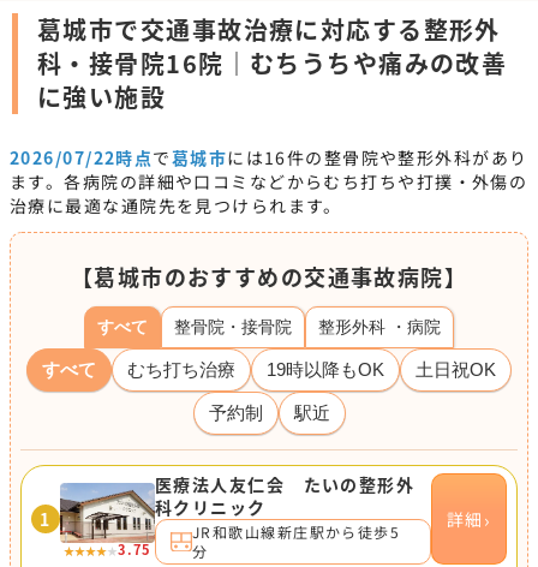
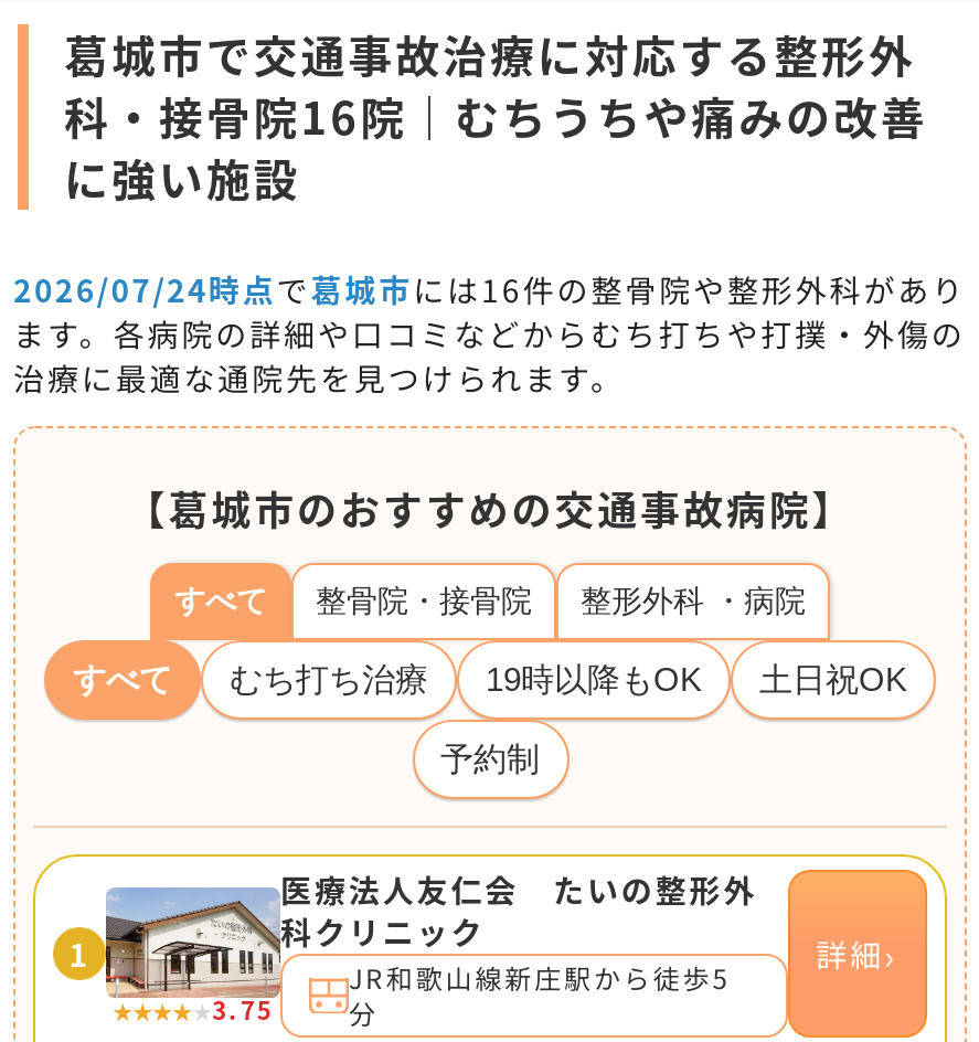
[10,145,528,169] 2026/07/22時点で葛城市には16件の整骨院や整形外科があり -> [13,267,966,311] 2026/07/24時点で葛城市には16件の整骨院や整形外科があり
[294,402,330,423] 駅近 -> none

